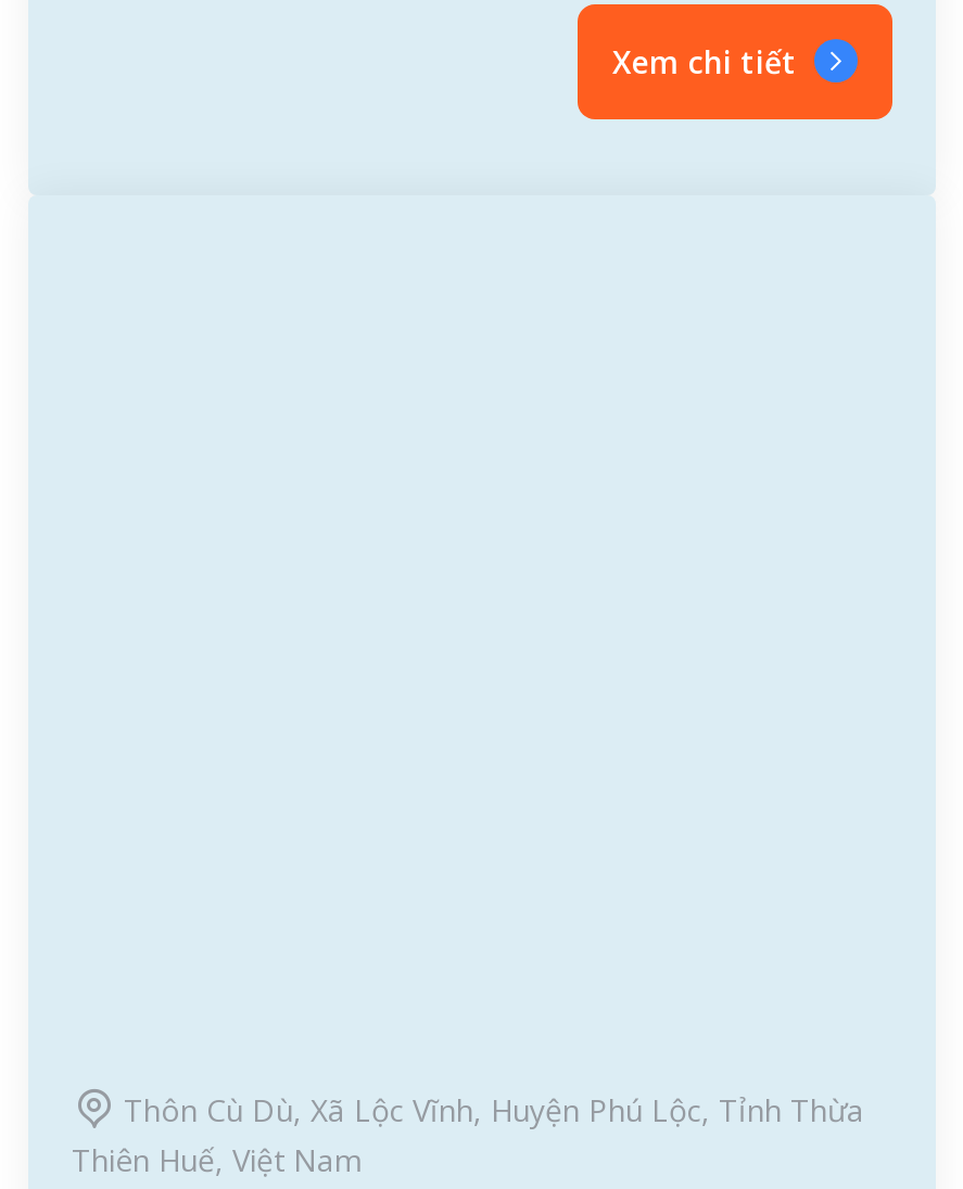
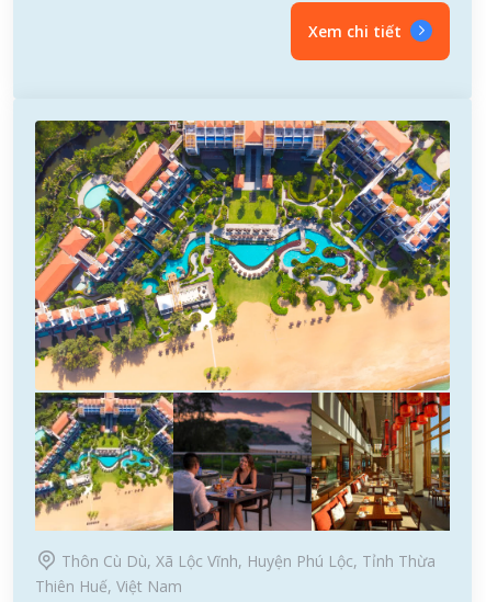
none -> [34,120,451,532] [image]

